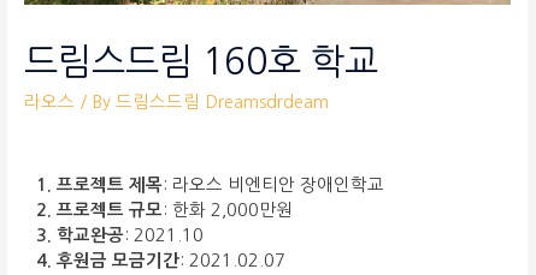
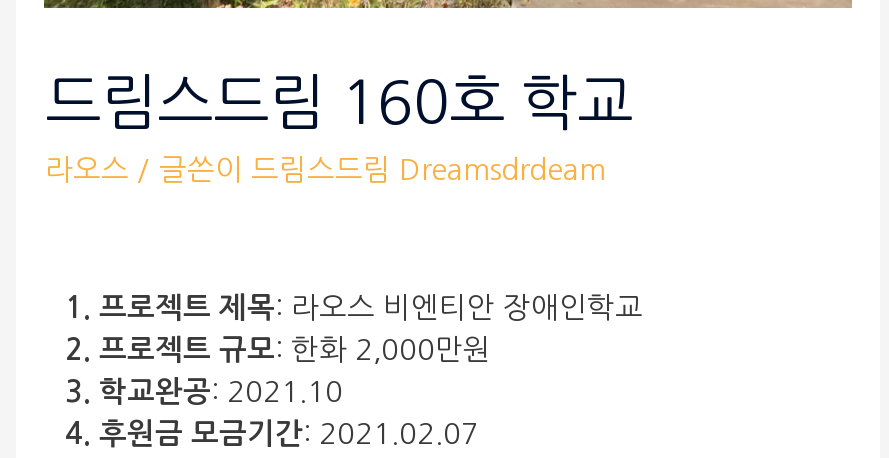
[25,94,329,111] 라오스 / By 드림스드림 Dreamsdrdeam -> [45,157,605,185] 라오스 / 글쓴이 드림스드림 Dreamsdrdeam

